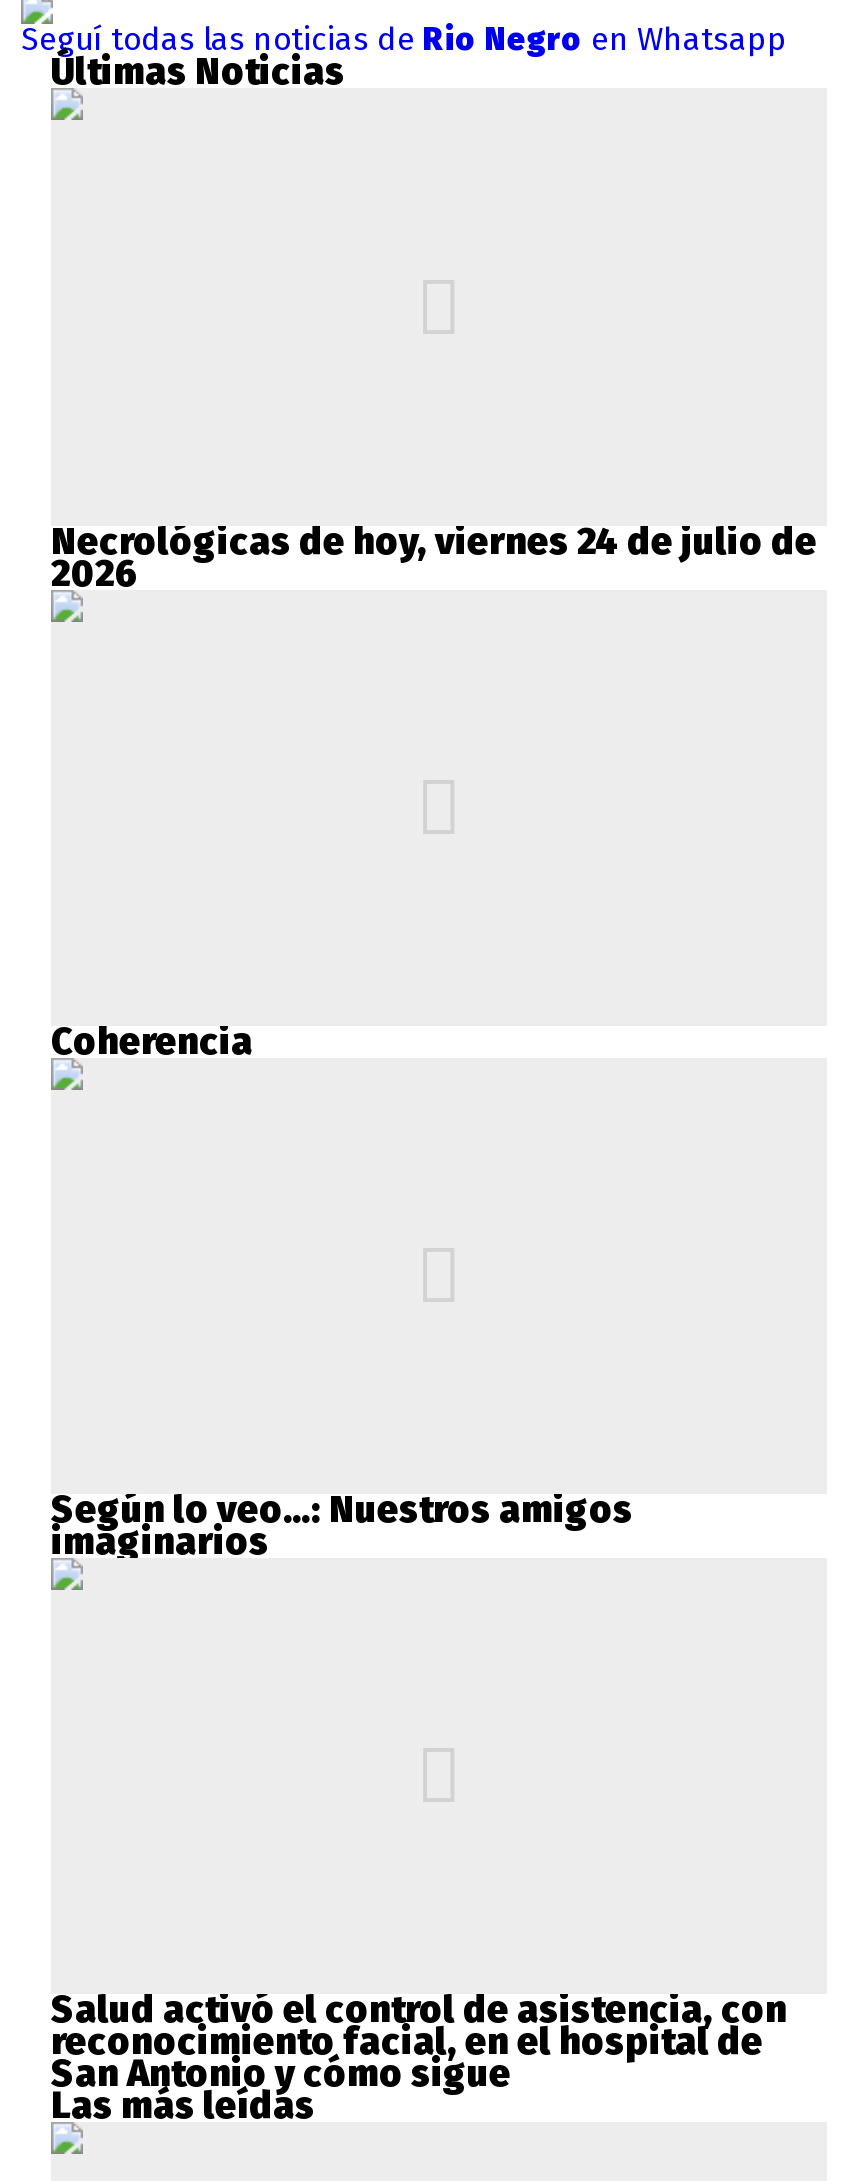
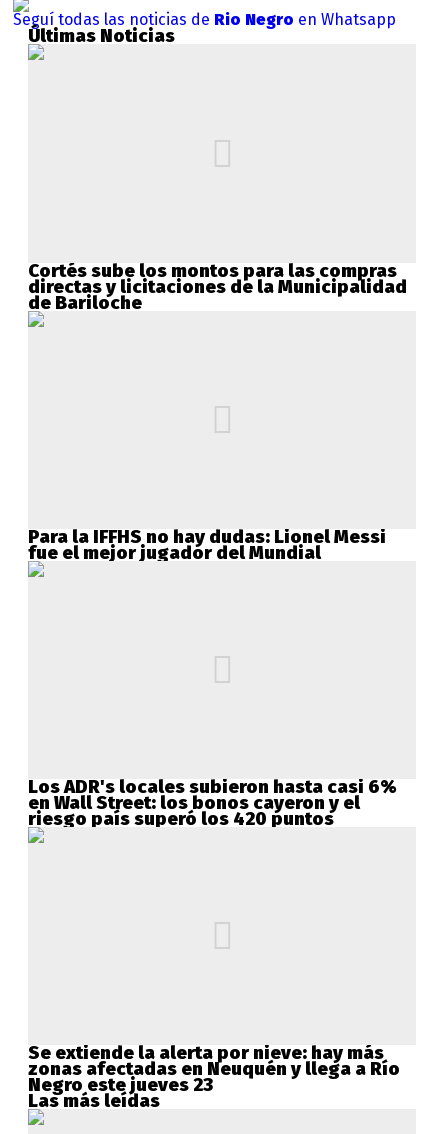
[51,519,817,595] Necrológicas de hoy, viernes 24 de julio de | 2026 -> [28,260,407,314] Cortés sube los montos para las compras | directas y licitaciones de la Municipalidad | de Bariloche
[51,1020,253,1064] Coherencia -> [28,526,386,564] Para la IFFHS no hay dudas: Lionel Messi | fue el mejor jugador del Mundial
[51,1488,633,1564] Según lo veo…: Nuestros amigos | imaginarios -> [28,776,397,830] Los ADR's locales subieron hasta casi 6% | en Wall Street: los bonos cayeron y el | riesgo país superó los 420 puntos
[51,1989,787,2097] Salud activó el control de asistencia, con | reconocimiento facial, en el hospital de | San Antonio y cómo sigue -> [28,1042,400,1096] Se extiende la alerta por nieve: hay más | zonas afectadas en Neuquén y llega a Río | Negro este jueves 23

